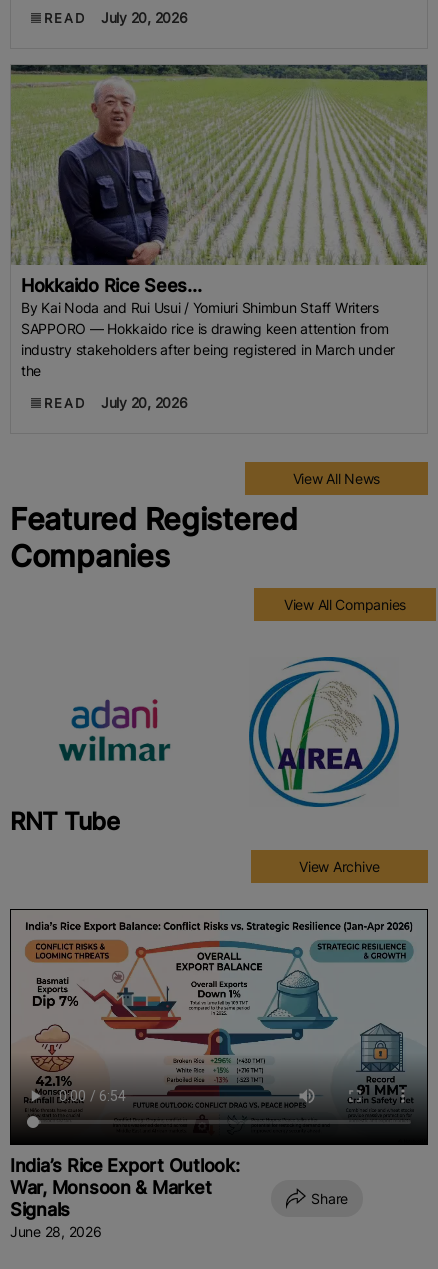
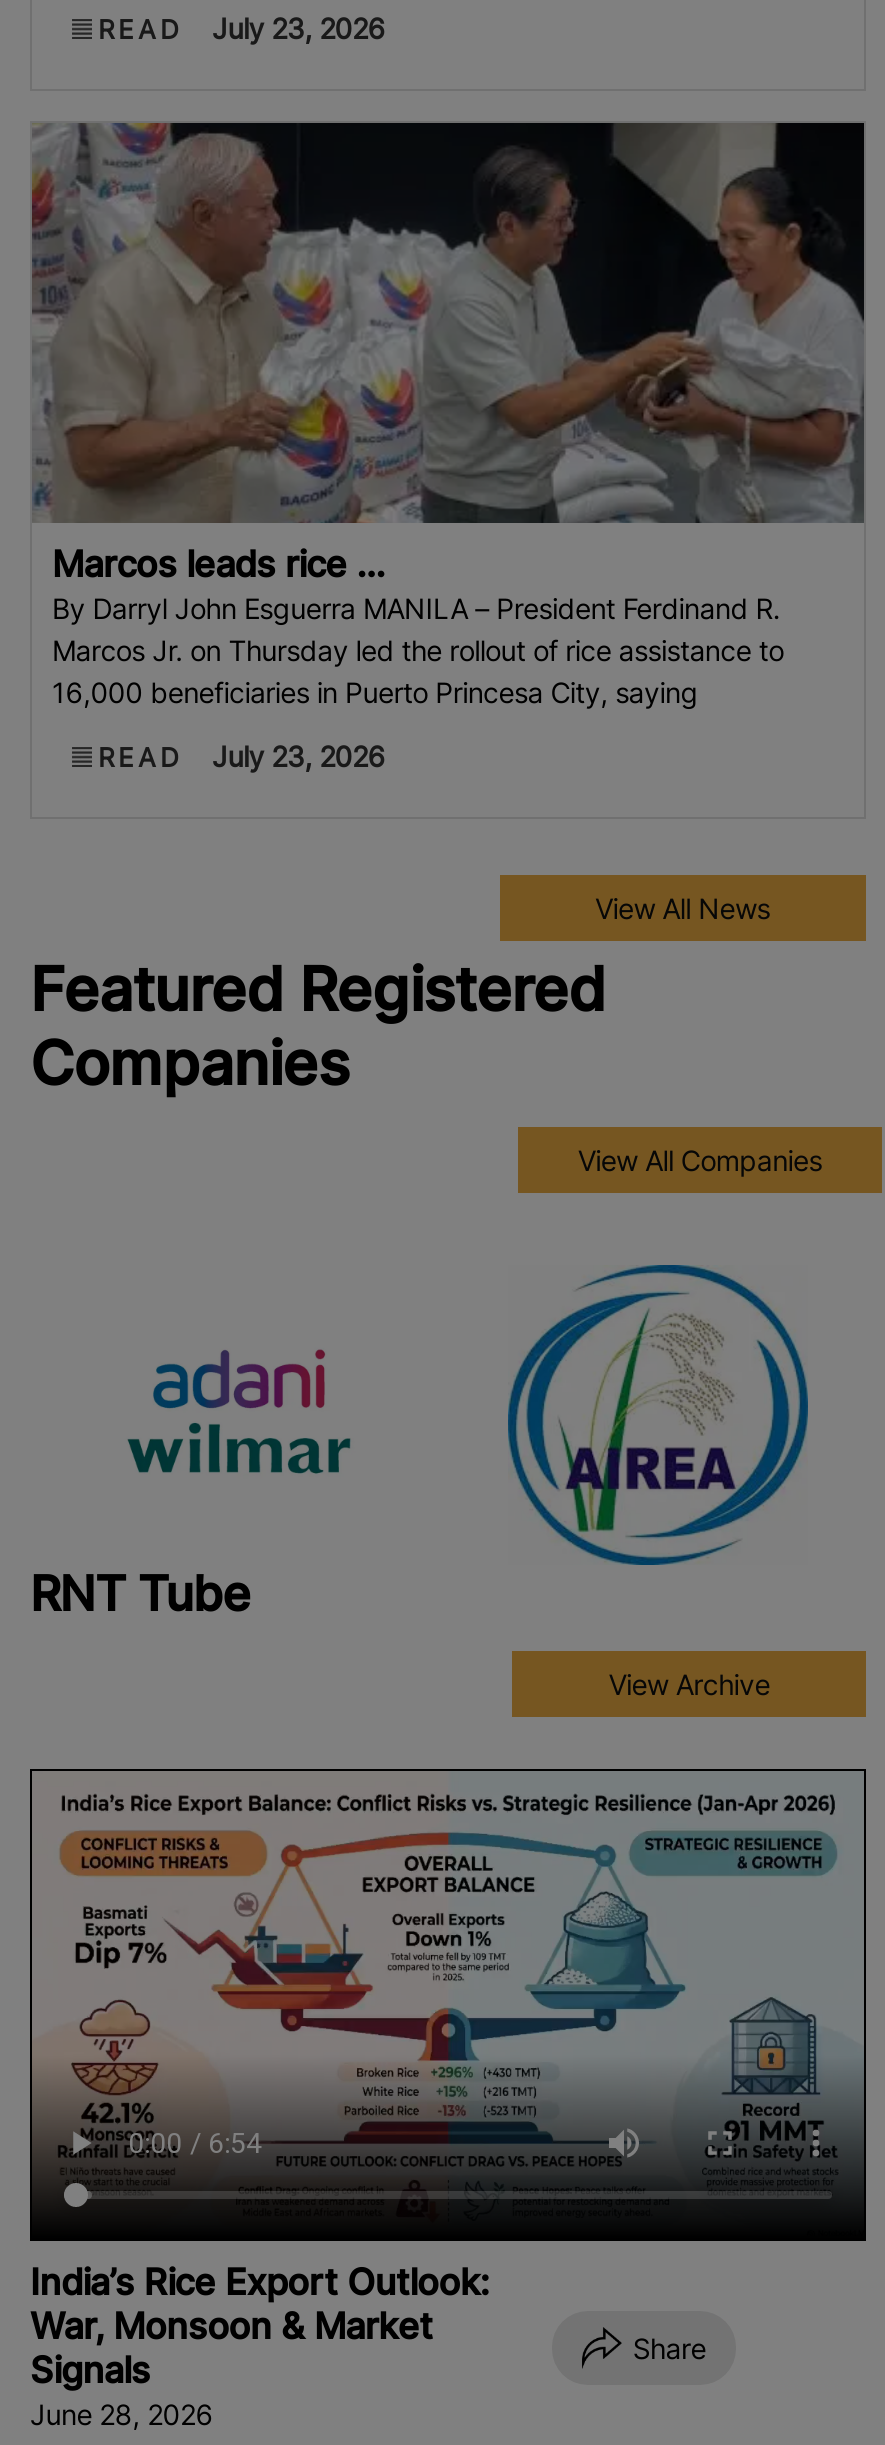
[44,9,187,26] READ July 20, 2026 -> [98,10,385,44] READ July 23, 2026
[10,64,428,379] [image] | Hokkaido Rice Sees... | By Kai Noda and Rui Usui / Yomiuri Shimbun Staff Writers | SAPPORO — Hokkaido rice is drawing keen attention from | industry stakeholders after being registered in March under | the -> [30,121,866,708] [image] | Marcos leads rice ... | By Darryl John Esguerra MANILA – President Ferdinand R. | Marcos Jr. on Thursday led the rollout of rice assistance to | 16,000 beneficiaries in Puerto Princesa City, saying
[44,394,187,411] READ July 20, 2026 -> [98,738,385,772] READ July 23, 2026

